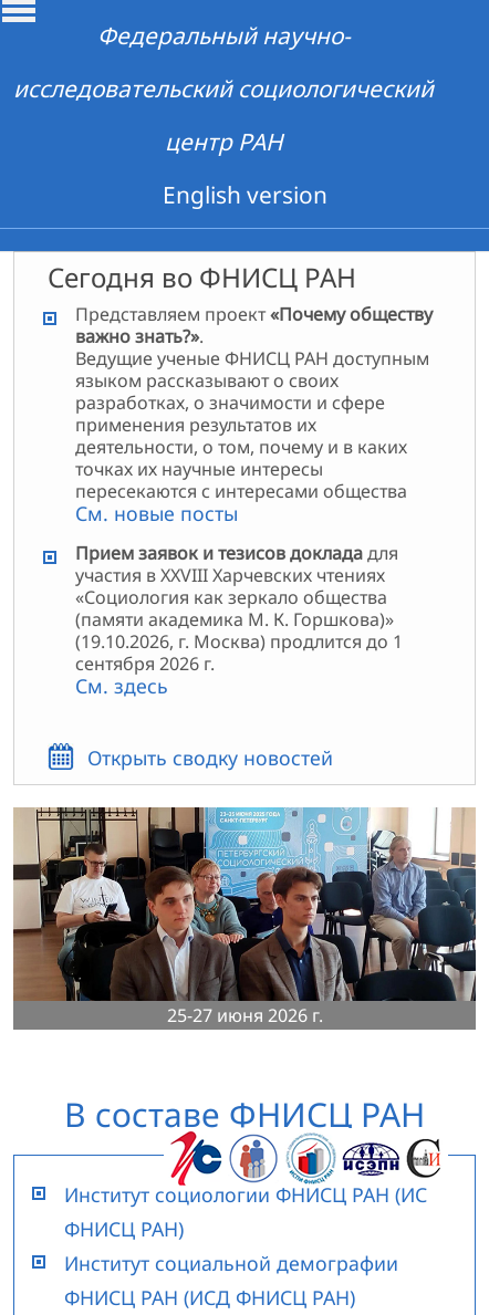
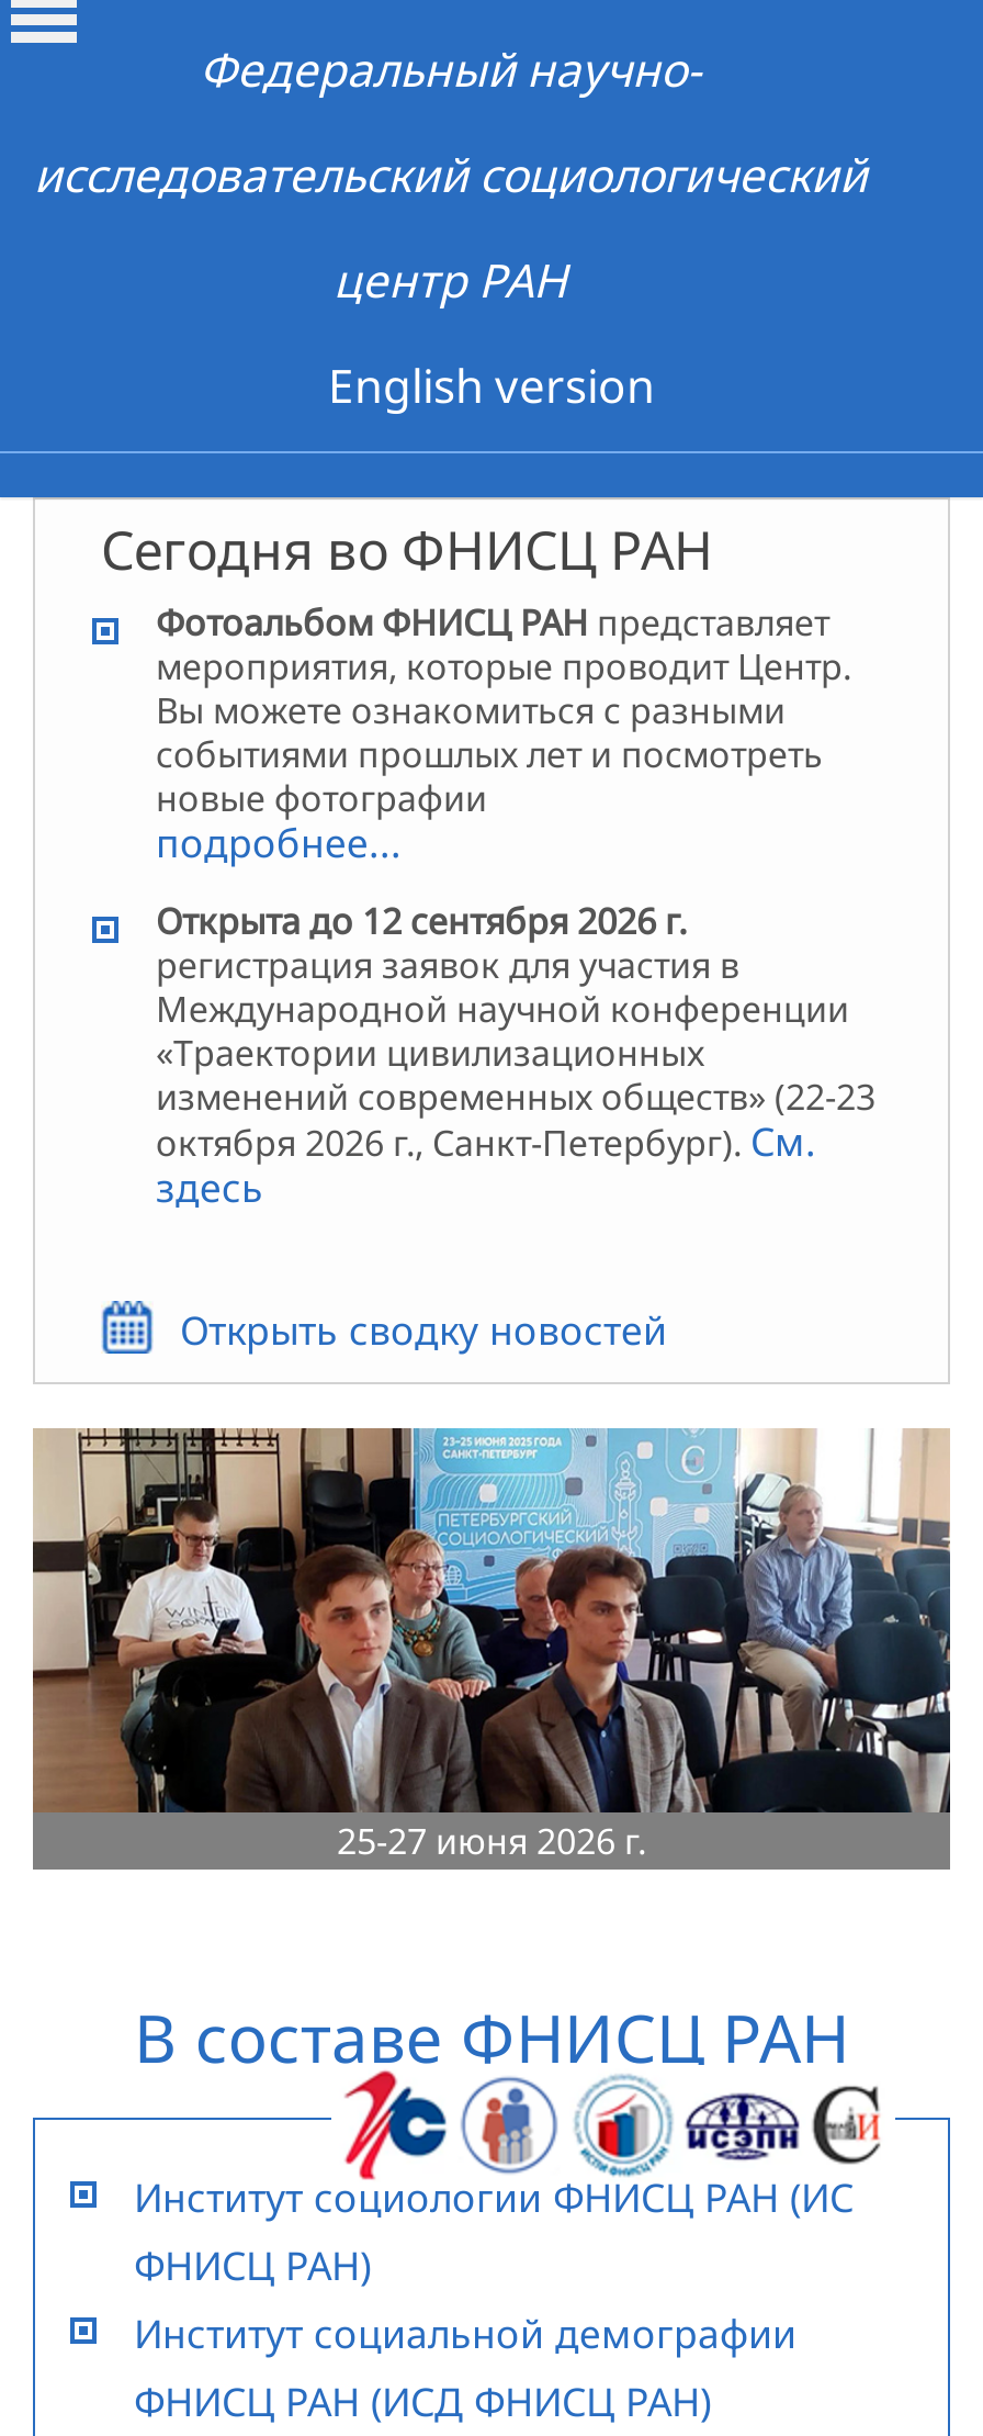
[75,302,433,526] Представляем проект «Почему обществу | важно знать?». | Ведущие ученые ФНИСЦ РАН доступным | языком рассказывают о своих | разработках, о значимости и сфере | применения результатов их | деятельности, о том, почему и в каких | точках их научные интересы | пересекаются с интересами общества | См. новые посты -> [156,598,851,868] Фотоальбом ФНИСЦ РАН представляет | мероприятия, которые проводит Центр. | Вы можете ознакомиться с разными | событиями прошлых лет и посмотреть | новые фотографии | подробнее...
[75,541,403,699] Прием заявок и тезисов доклада для | участия в XXVIII Харчевских чтениях | «Социология как зеркало общества | (памяти академика М. К. Горшкова)» | (19.10.2026, г. Москва) продлится до 1 | сентября 2026 г. | См. здесь -> [156,897,875,1213] Открыта до 12 сентября 2026 г. | регистрация заявок для участия в | Международной научной конференции | «Траектории цивилизационных | изменений современных обществ» (22-23 | октября 2026 г., Санкт-Петербург). См. | здесь

